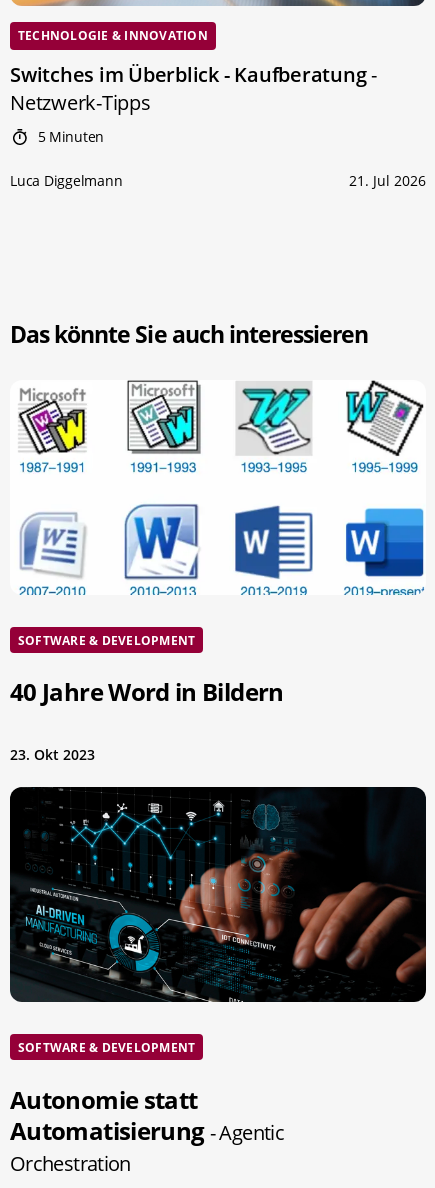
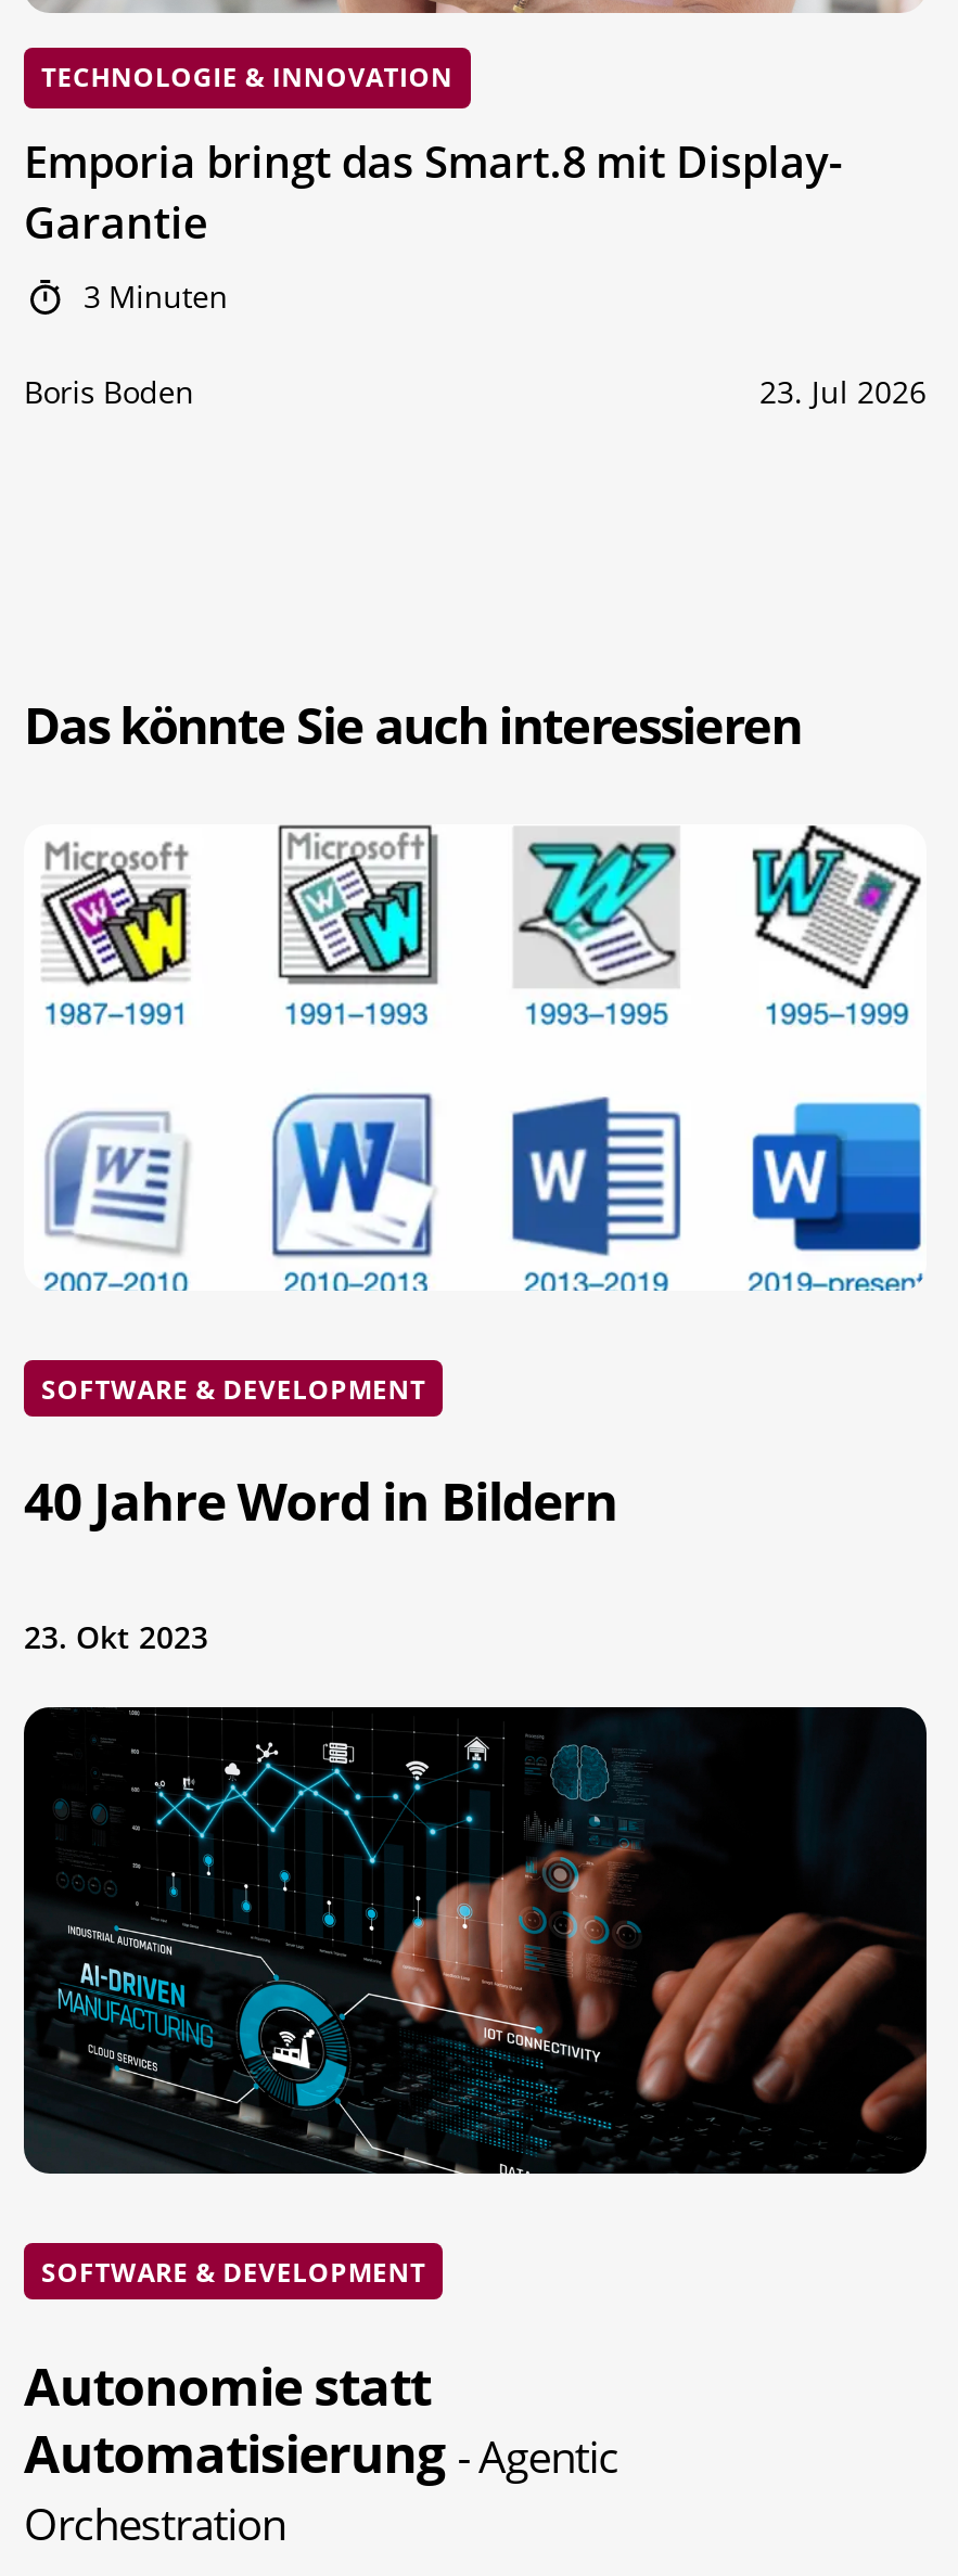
[10,61,377,146] Switches im Überblick - Kaufberatung - | Netzwerk-Tipps | 5 Minuten -> [24,133,841,317] Emporia bringt das Smart.8 mit Display- | Garantie | 3 Minuten
[10,171,426,190] Luca Diggelmann | 21. Jul 2026 -> [24,371,927,413] Boris Boden | 23. Jul 2026

